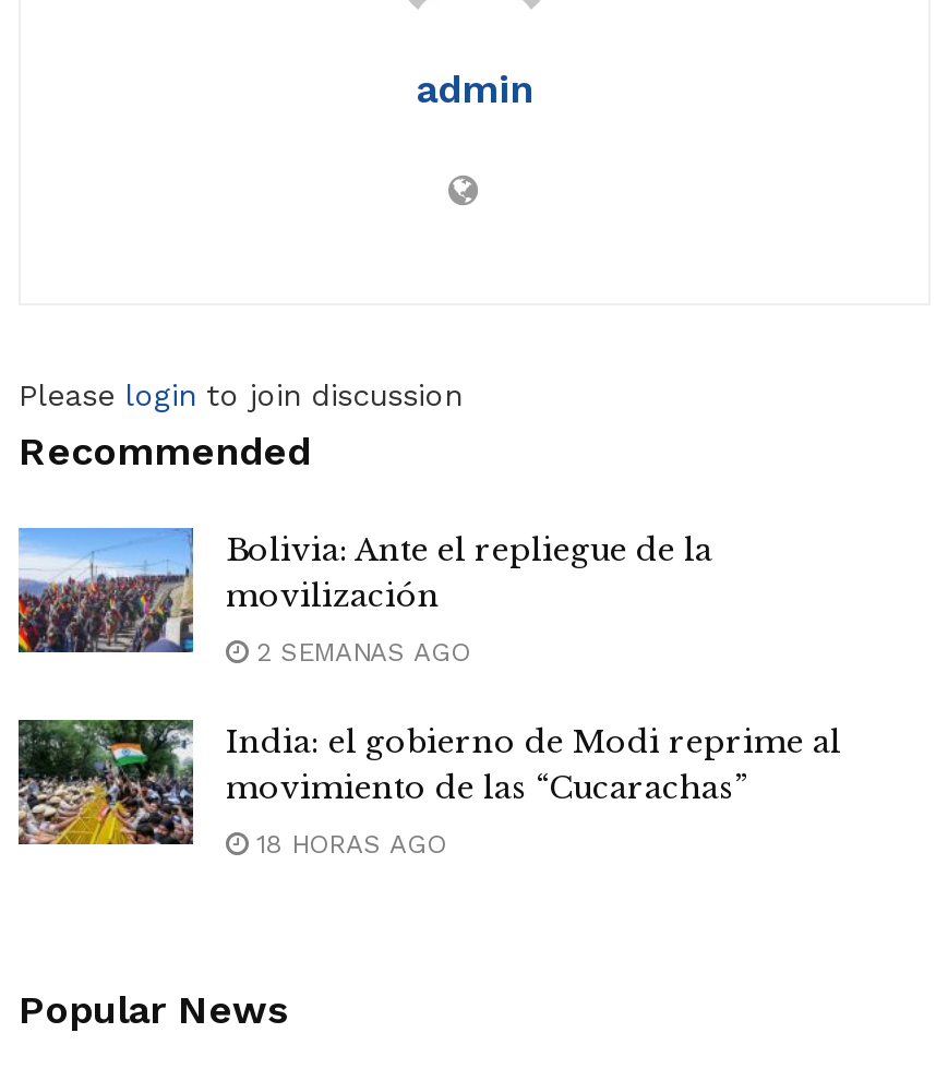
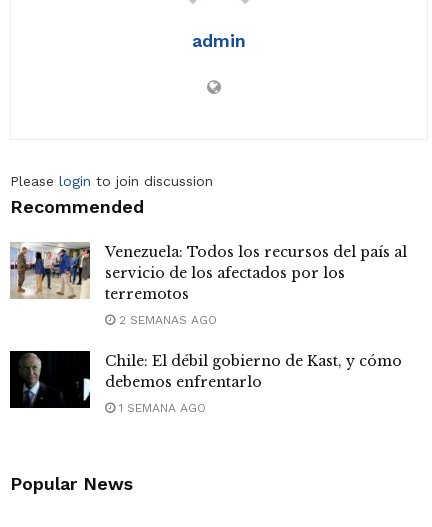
[16,526,712,654] [image] | Bolivia: Ante el repliegue de la | movilización -> [10,242,407,303] [image] | Venezuela: Todos los recursos del país al | servicio de los afectados por los | terremotos
[16,718,841,846] [image] | India: el gobierno de Modi reprime al | movimiento de las “Cucarachas” -> [9,350,402,409] [image] | Chile: El débil gobierno de Kast, y cómo | debemos enfrentarlo
[248,828,446,859] 18 HORAS AGO -> [115,401,206,415] 1 SEMANA AGO

